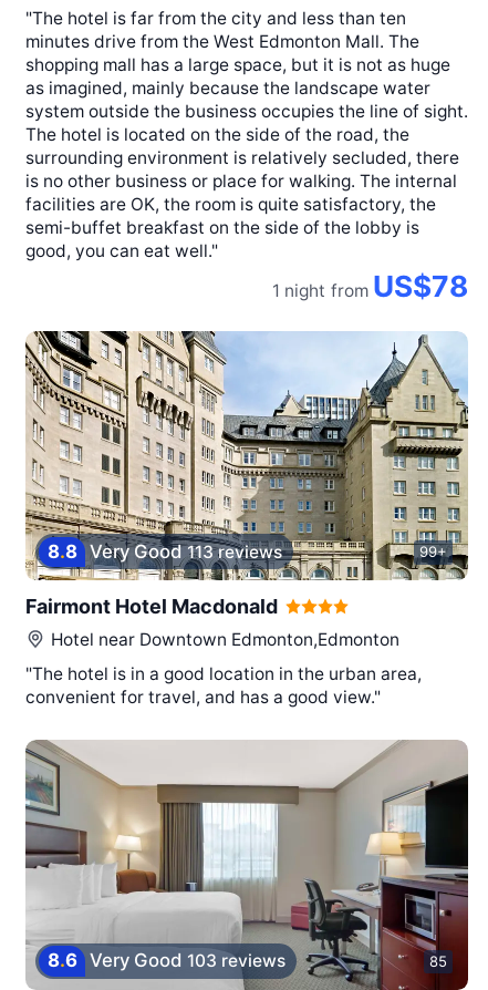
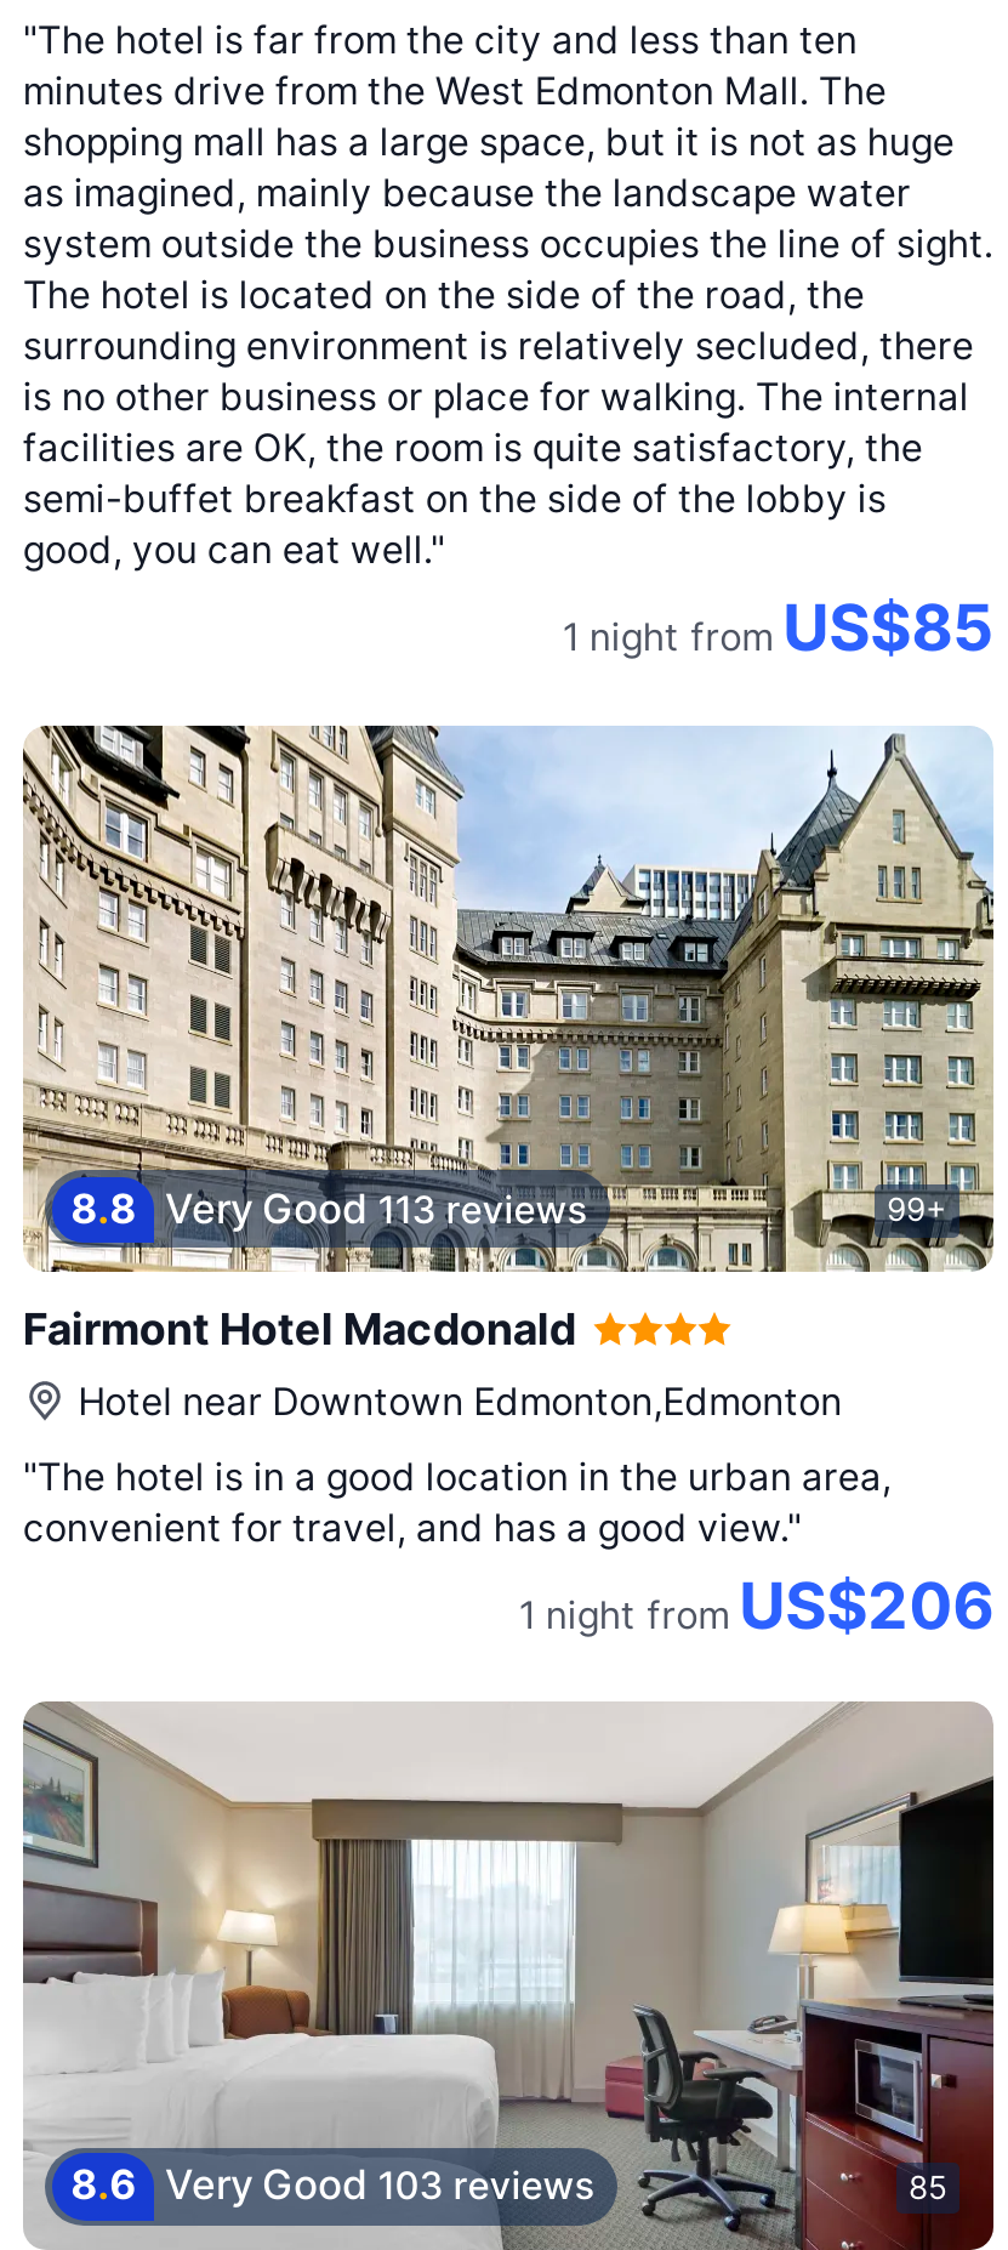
[273,269,468,303] 1 night from US$78 -> [562,590,994,665] 1 night from US$85
none -> [519,1567,994,1642] 1 night from US$206

